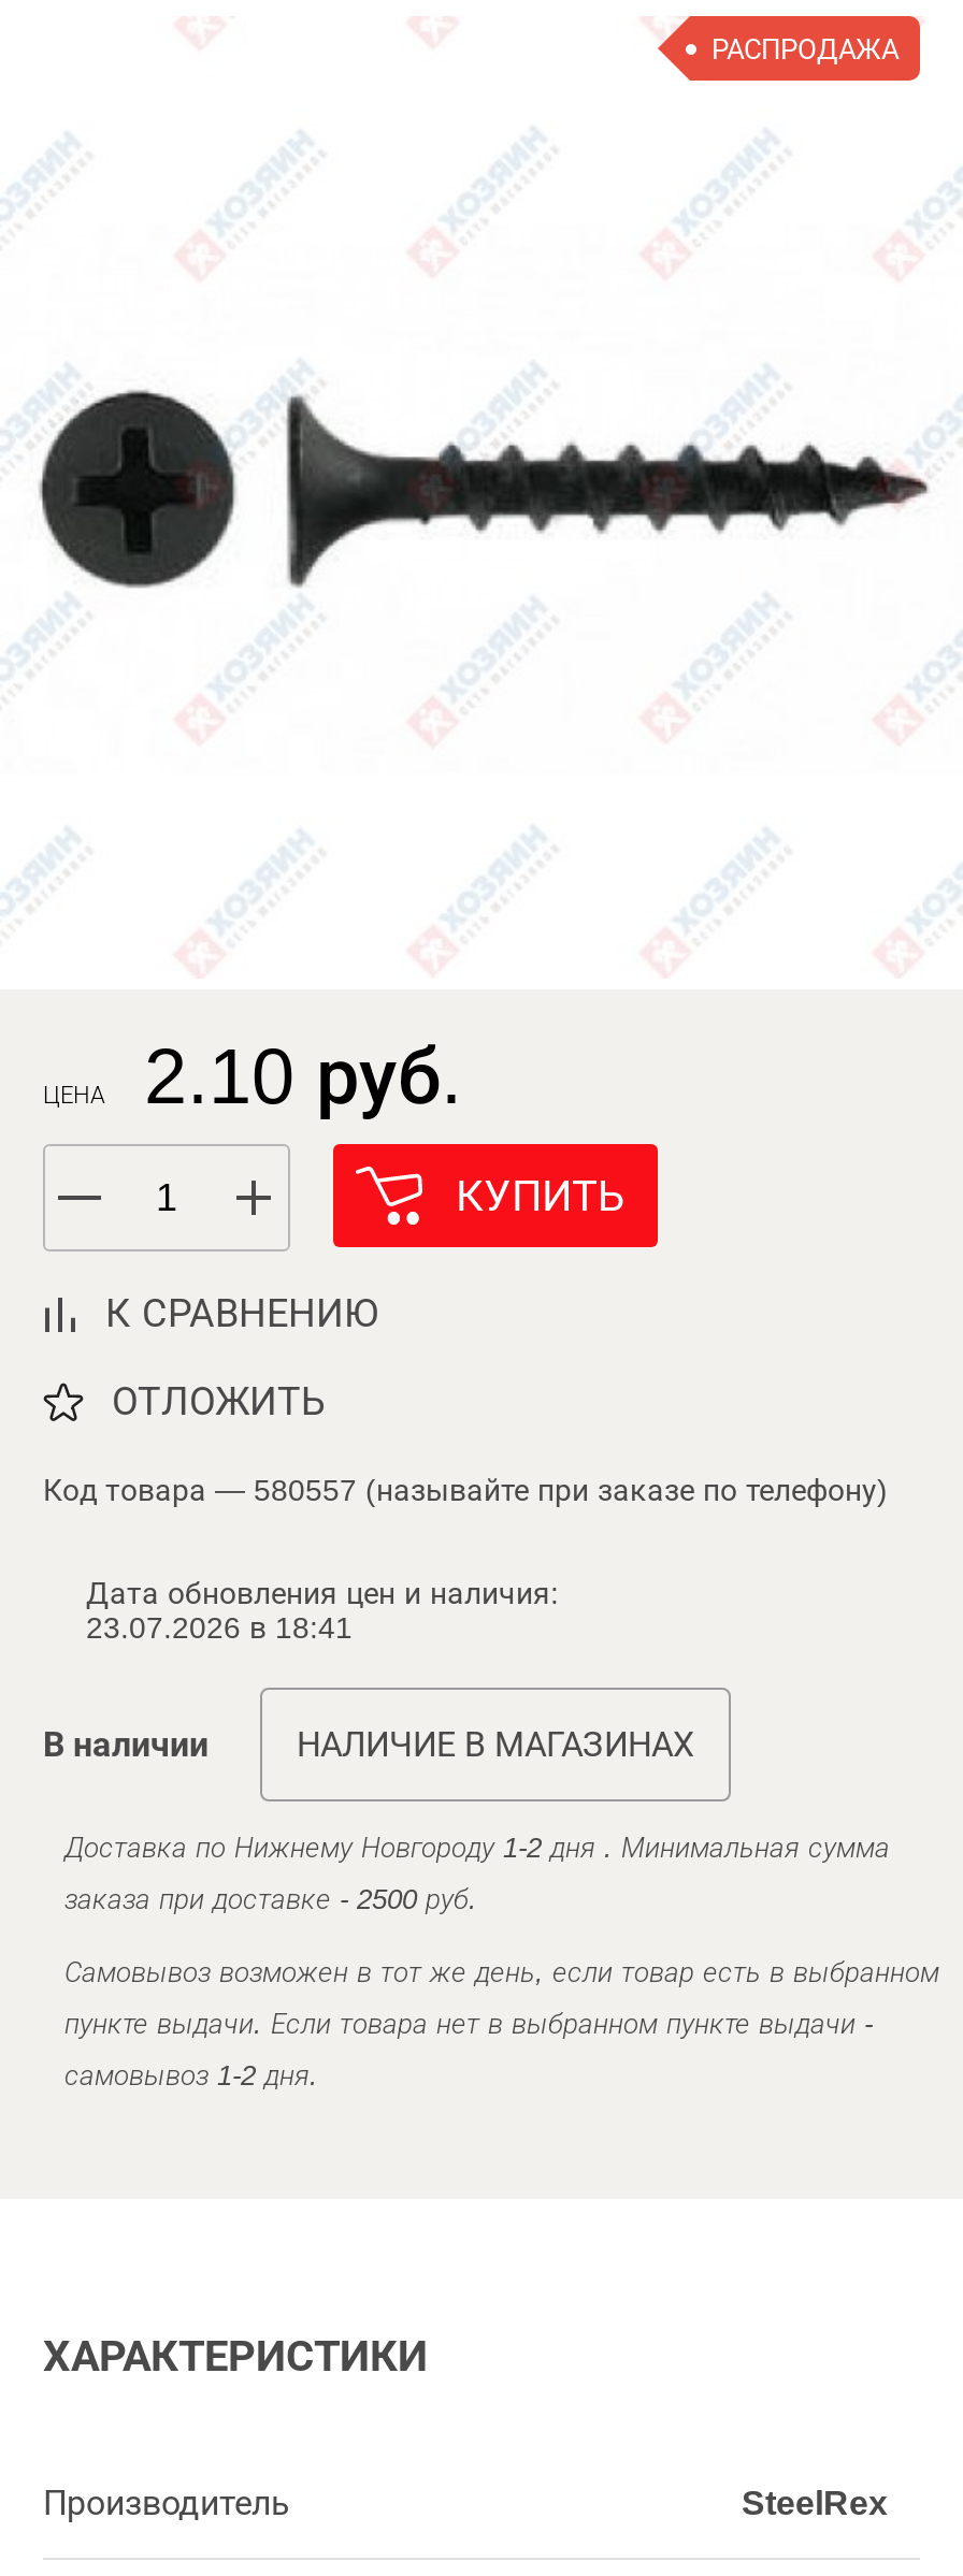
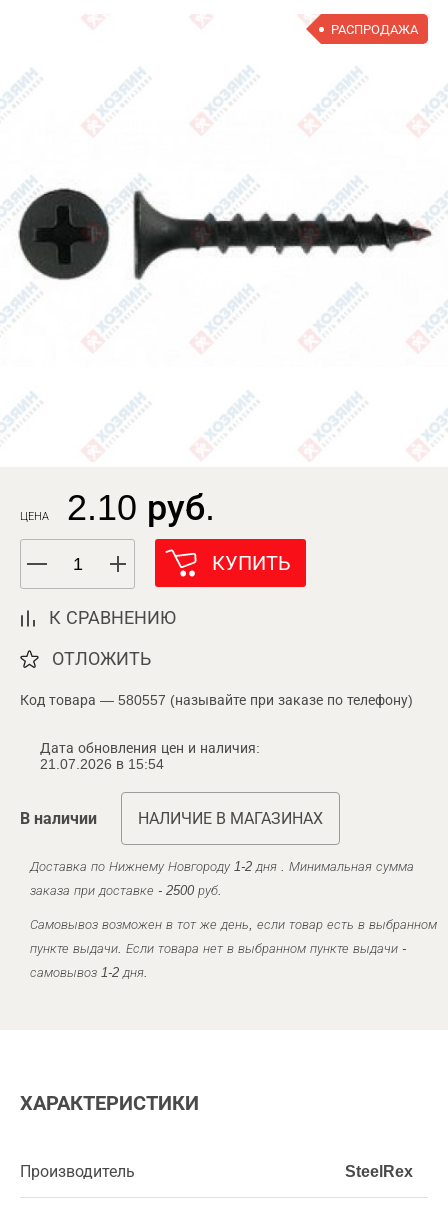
[86,1610,353,1645] 23.07.2026 в 18:41 -> [40,756,164,772] 21.07.2026 в 15:54

